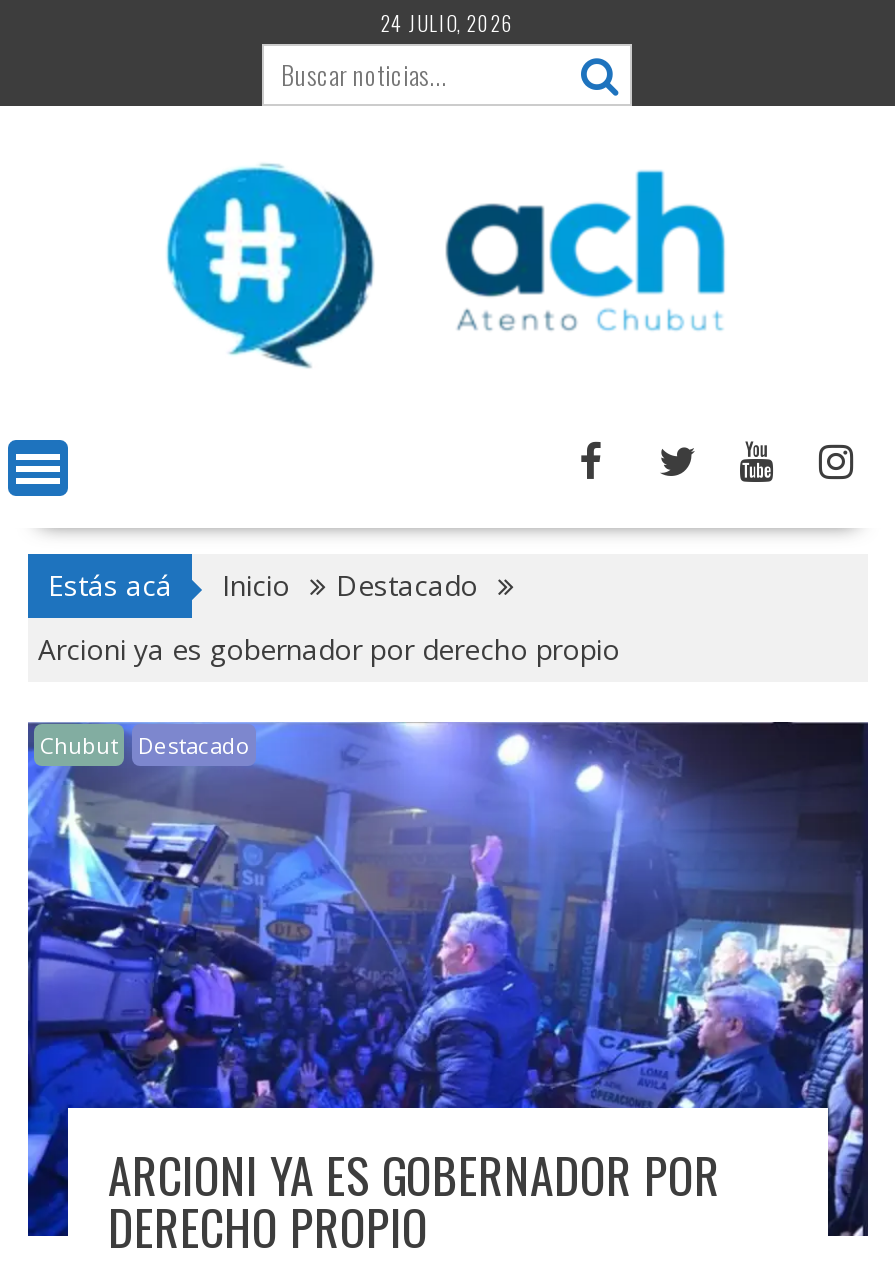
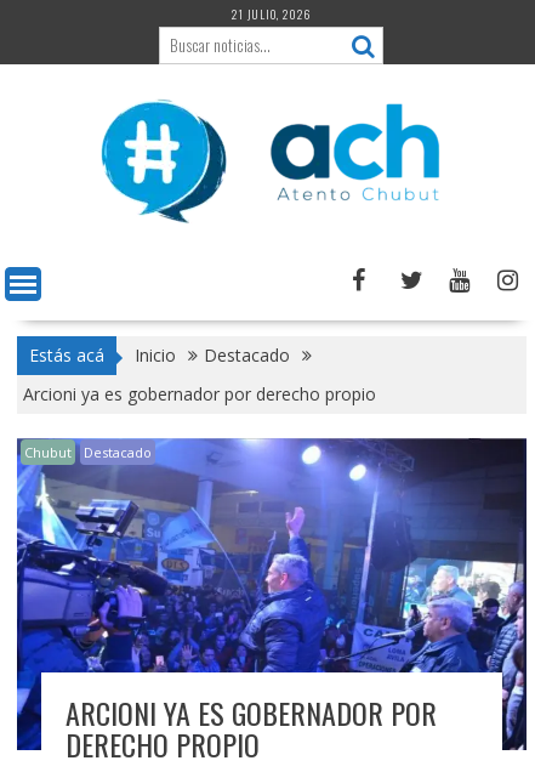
[381,8,515,38] 24 JULIO, 2026 -> [232,5,312,23] 21 JULIO, 2026

